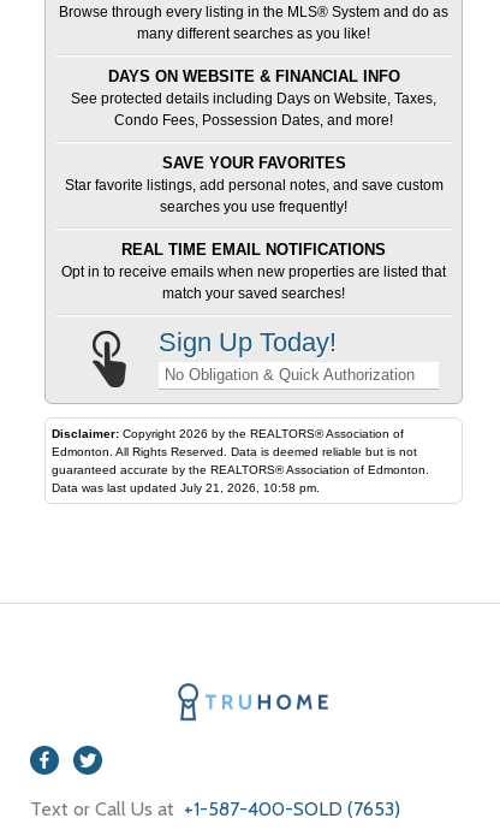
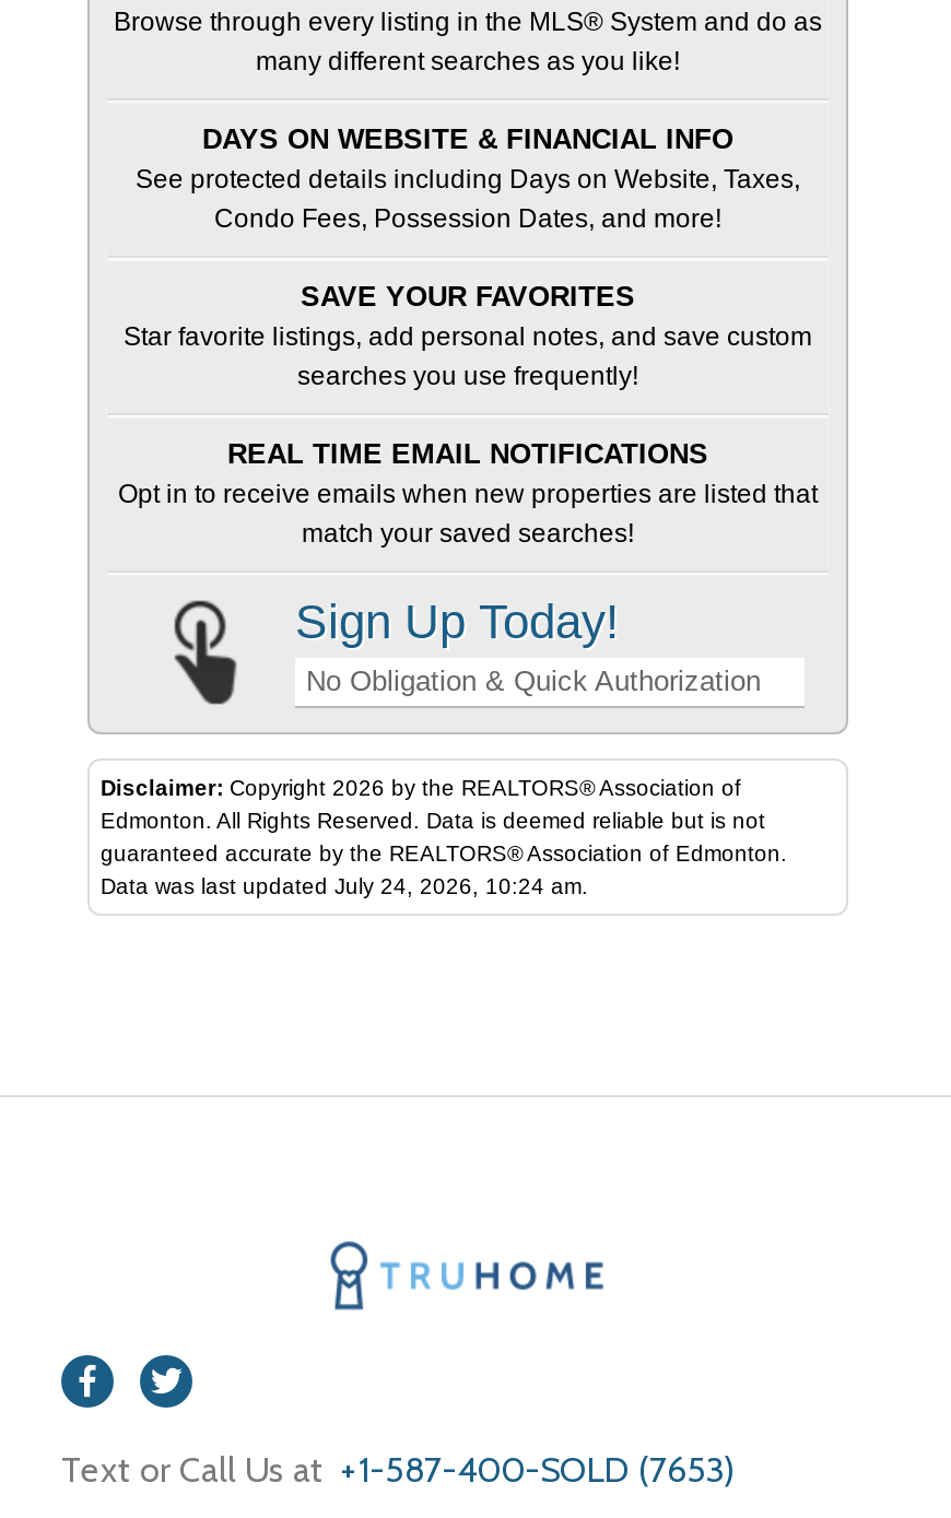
[52,481,320,494] Data was last updated July 21, 2026, 10:58 pm. -> [101,874,588,898] Data was last updated July 24, 2026, 10:24 am.

